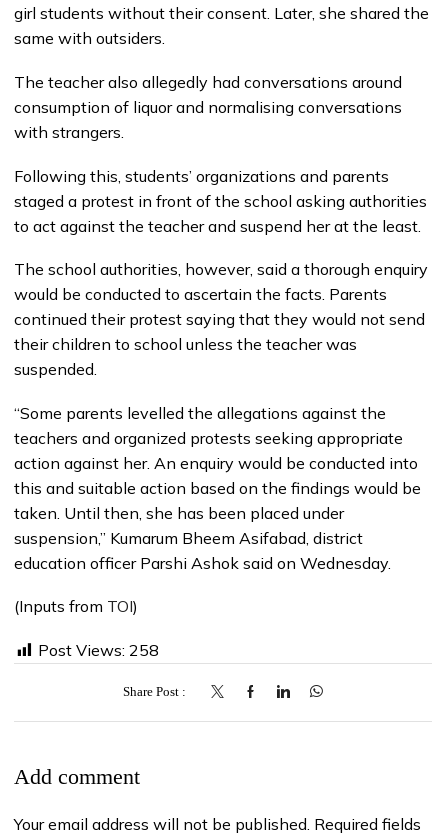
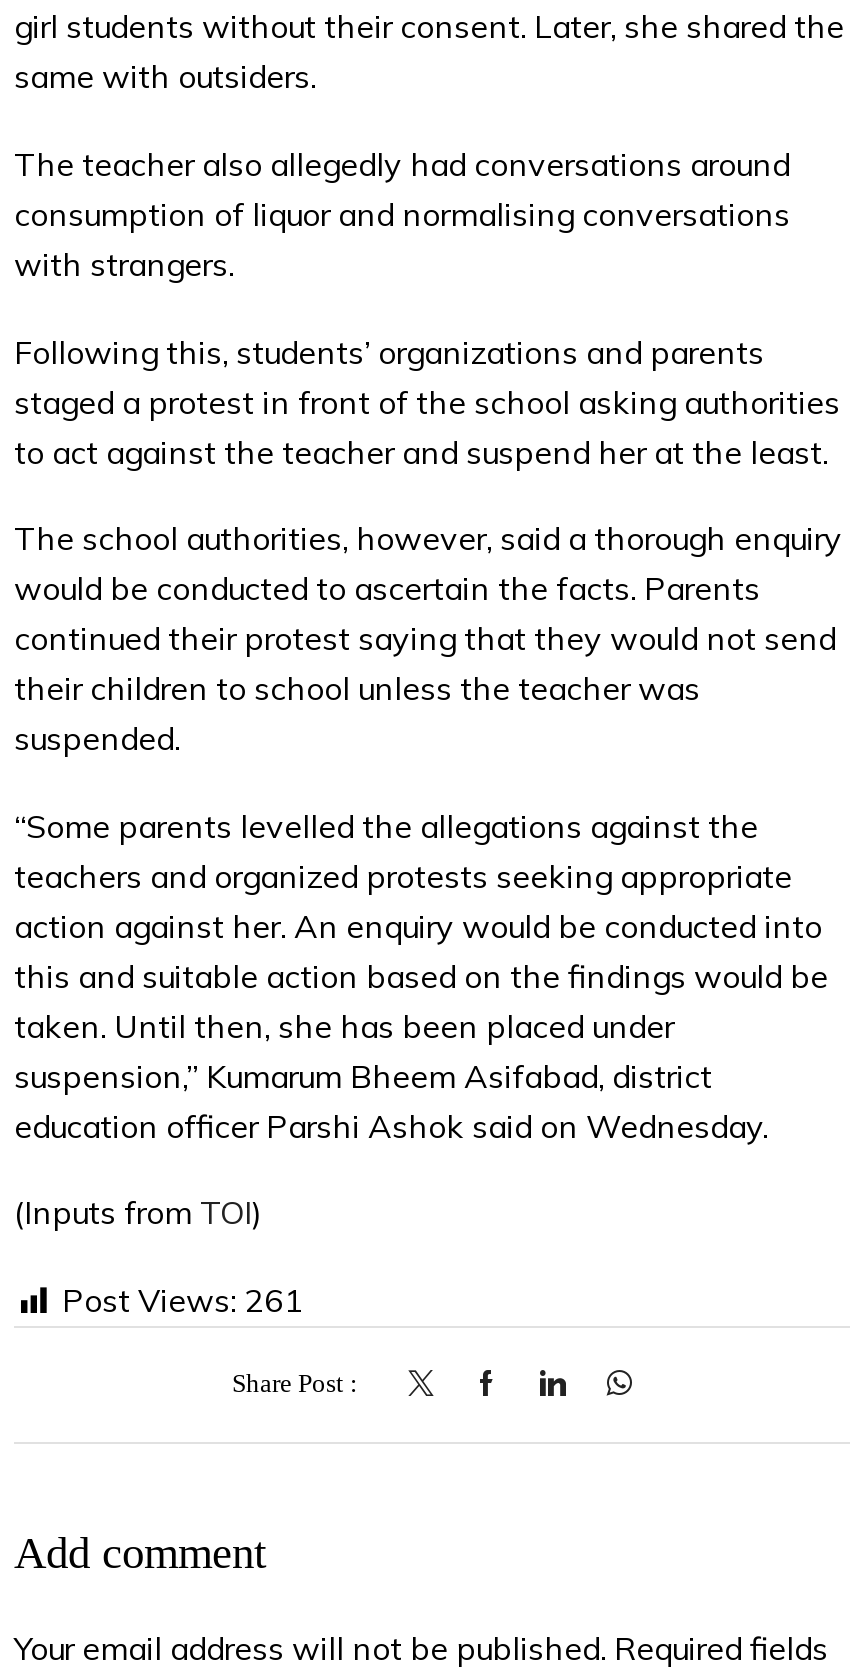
[38,640,159,660] Post Views: 258 -> [62,1280,304,1320] Post Views: 261

